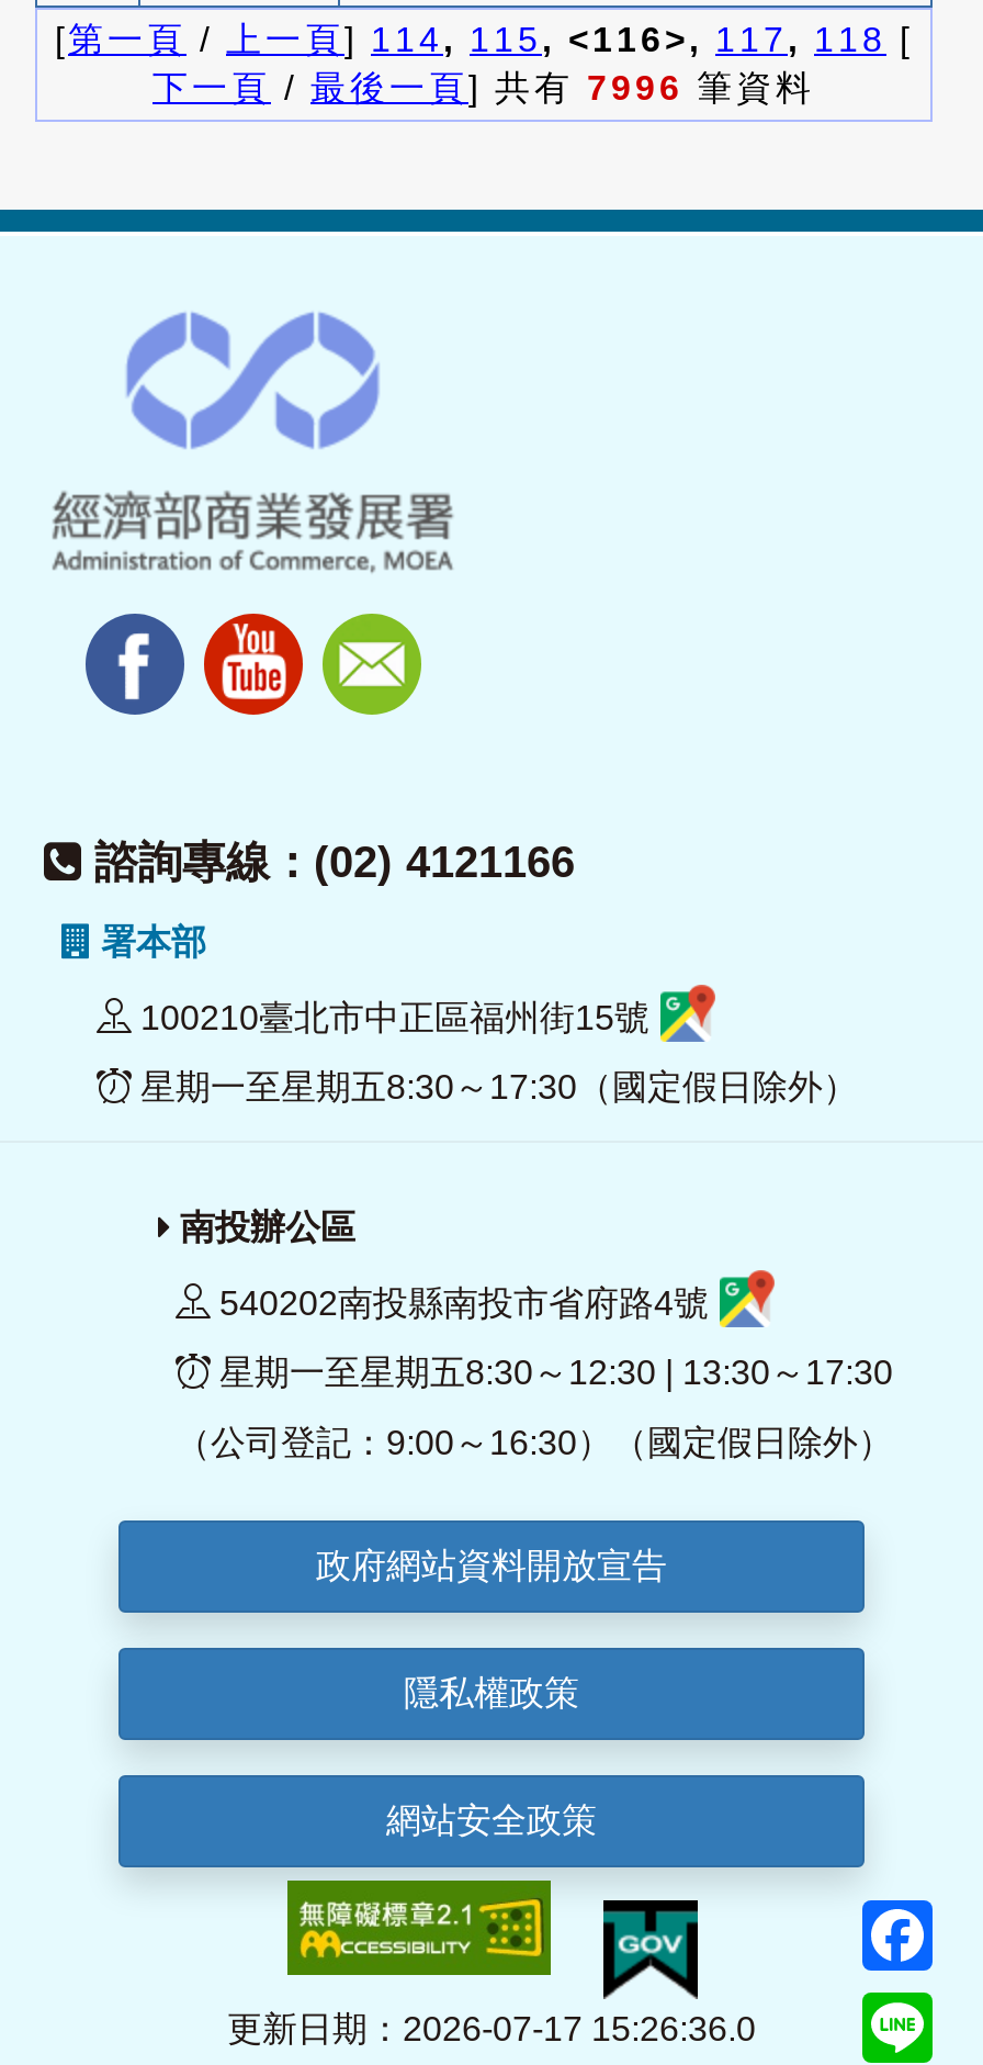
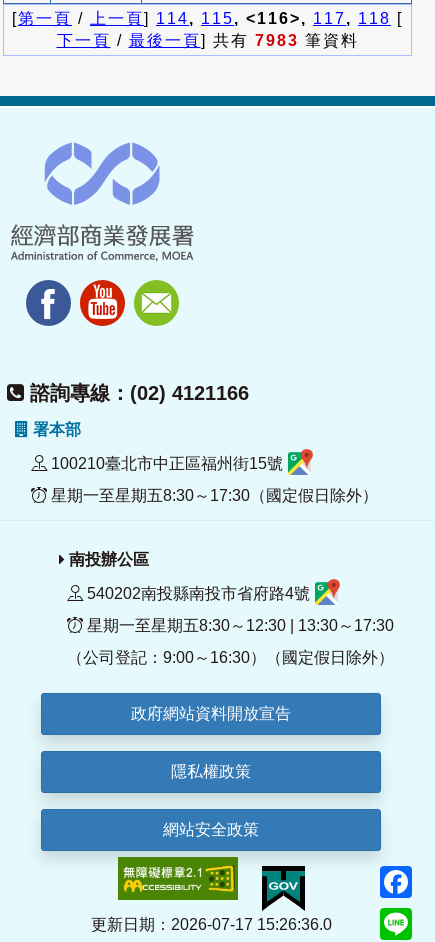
[152,69,815,106] 下一頁/最後一頁] 共有7996筆資料 -> [56,32,358,49] 下一頁/最後一頁] 共有7983筆資料

